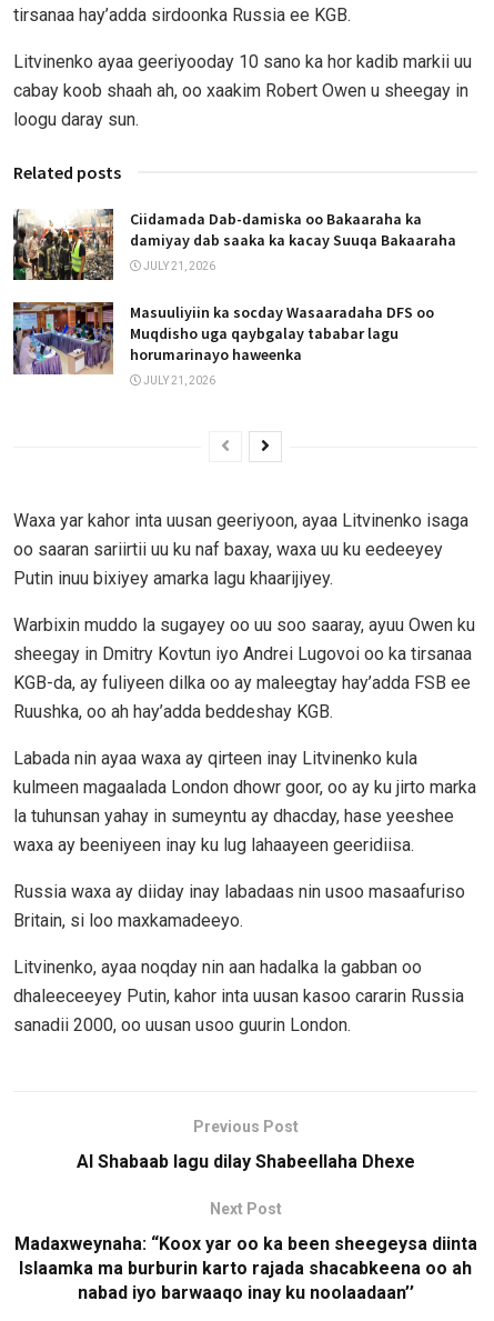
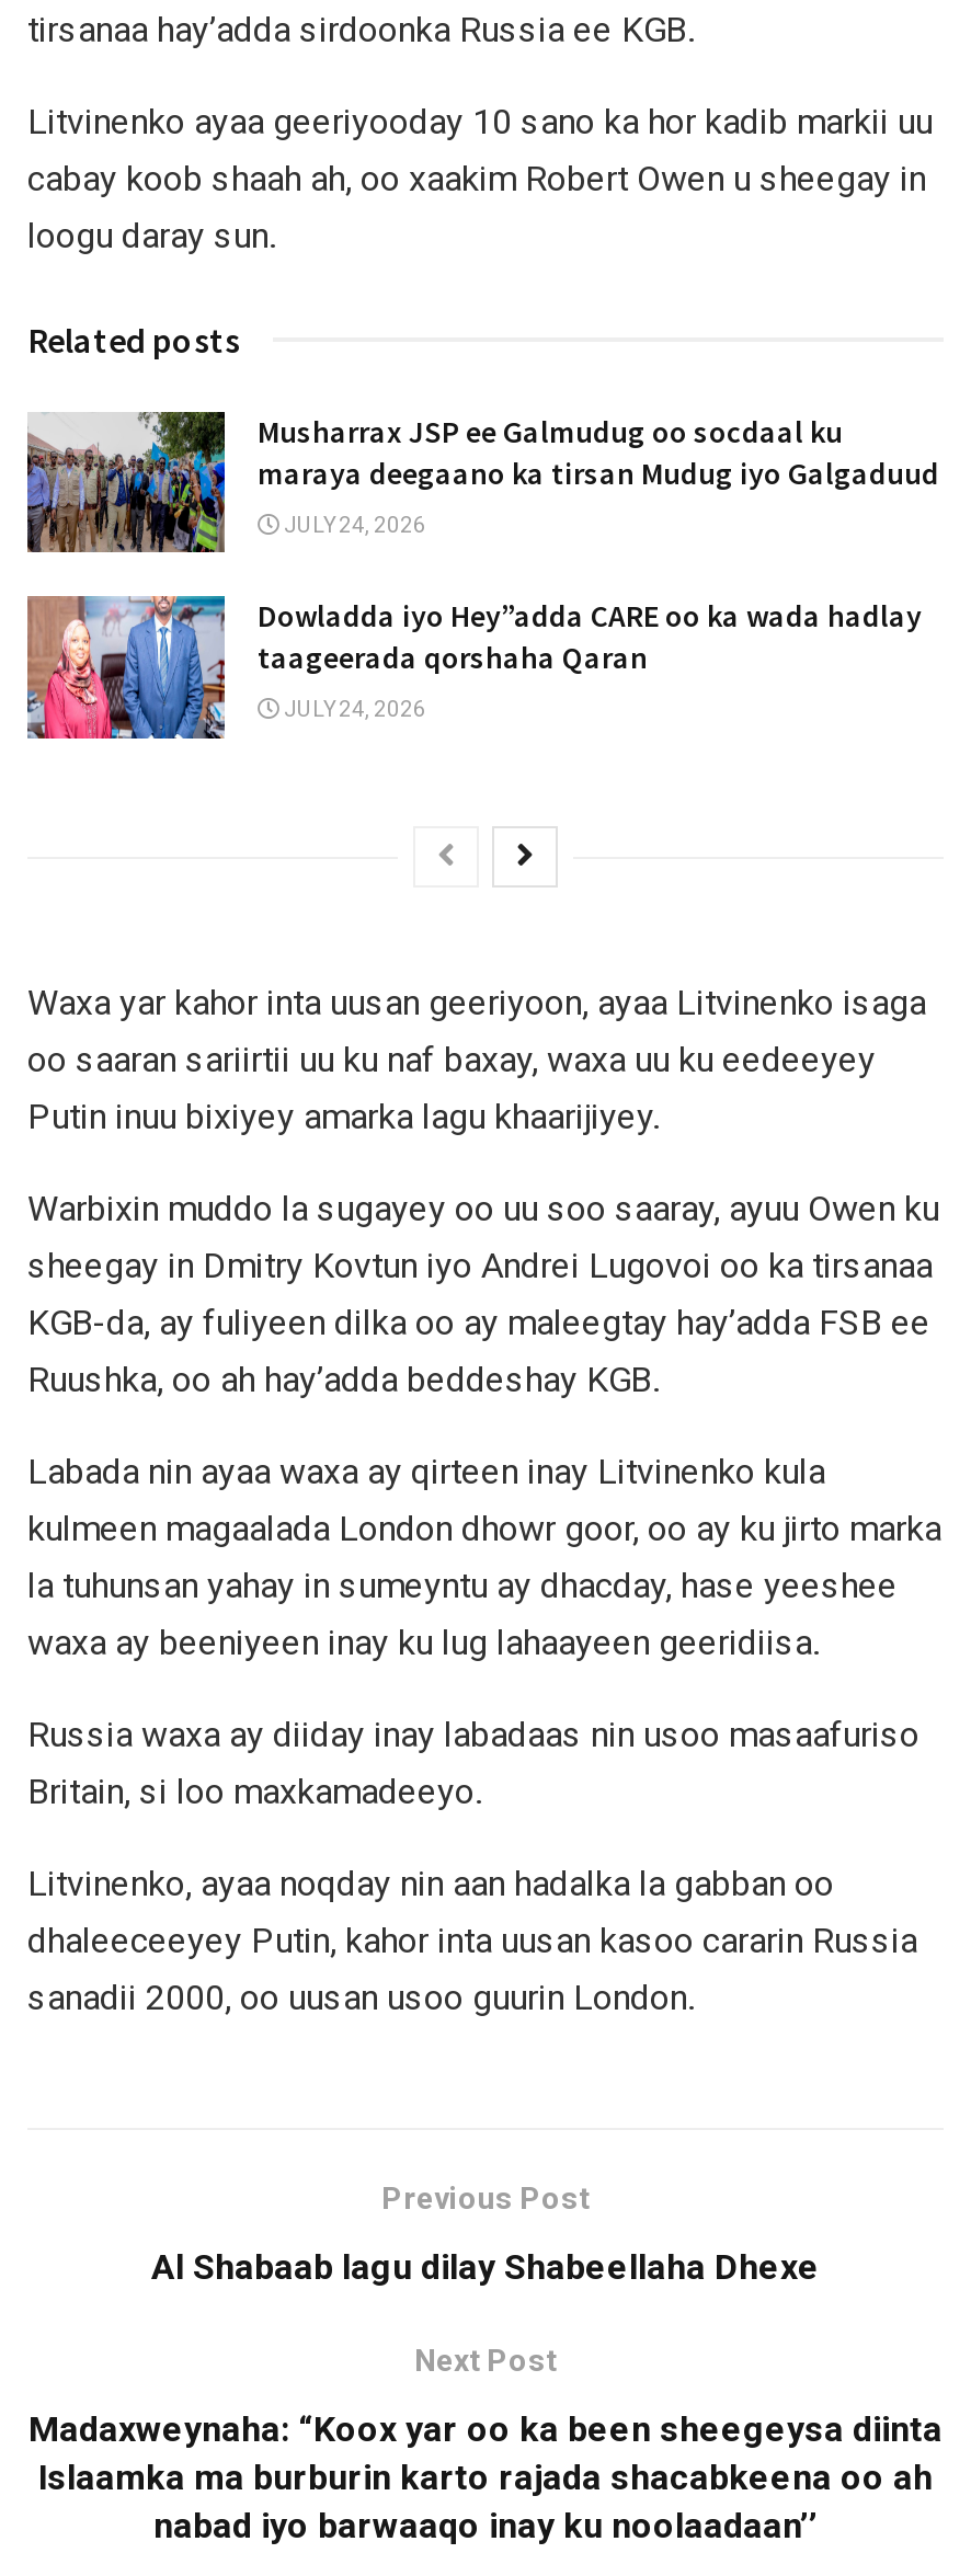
[13,209,456,281] [image] | Ciidamada Dab-damiska oo Bakaaraha ka | damiyay dab saaka ka kacay Suuqa Bakaaraha -> [25,410,939,554] [image] | Musharrax JSP ee Galmudug oo socdaal ku | maraya deegaano ka tirsan Mudug iyo Galgaduud
[141,260,215,272] JULY 21, 2026 -> [279,513,426,537] JULY 24, 2026
[12,301,434,376] [image] | Masuuliyiin ka socday Wasaaradaha DFS oo | Muqdisho uga qaybgalay tababar lagu | horumarinayo haweenka -> [25,594,922,741] [image] | Dowladda iyo Hey”adda CARE oo ka wada hadlay | taageerada qorshaha Qaran
[141,375,215,387] JULY 21, 2026 -> [279,698,426,722] JULY 24, 2026

